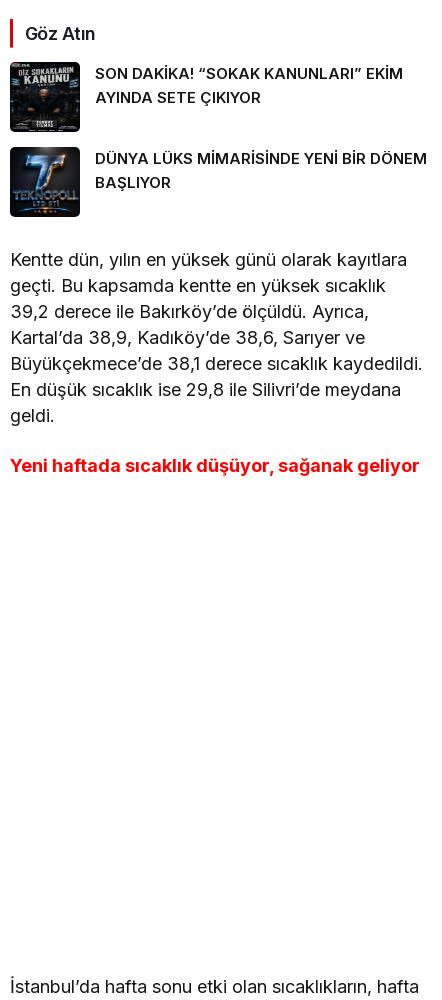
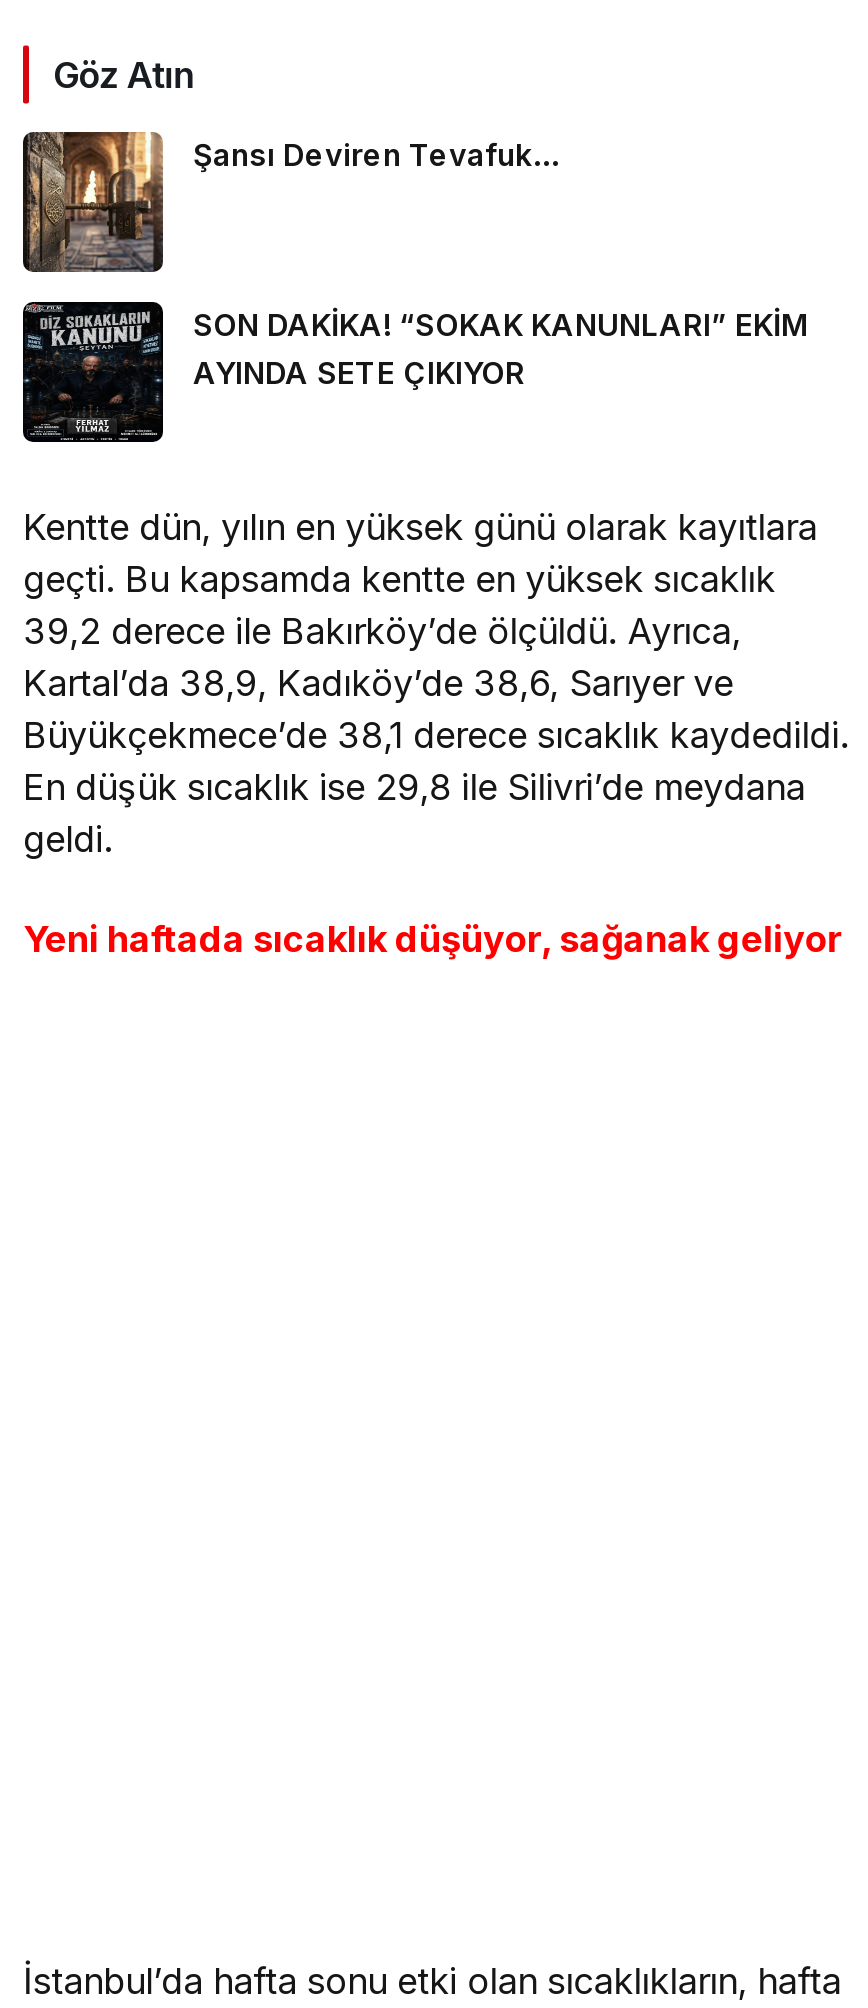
none -> [25,130,561,274] [image] | Şansı Deviren Tevafuk…
moved [9,62,403,133] -> [21,302,809,444]: [image] | SON DAKİKA! “SOKAK KANUNLARI” EKİM | AYINDA SETE ÇIKIYOR
[12,146,427,215] [image] | DÜNYA LÜKS MİMARİSİNDE YENİ BİR DÖNEM | BAŞLIYOR -> none

